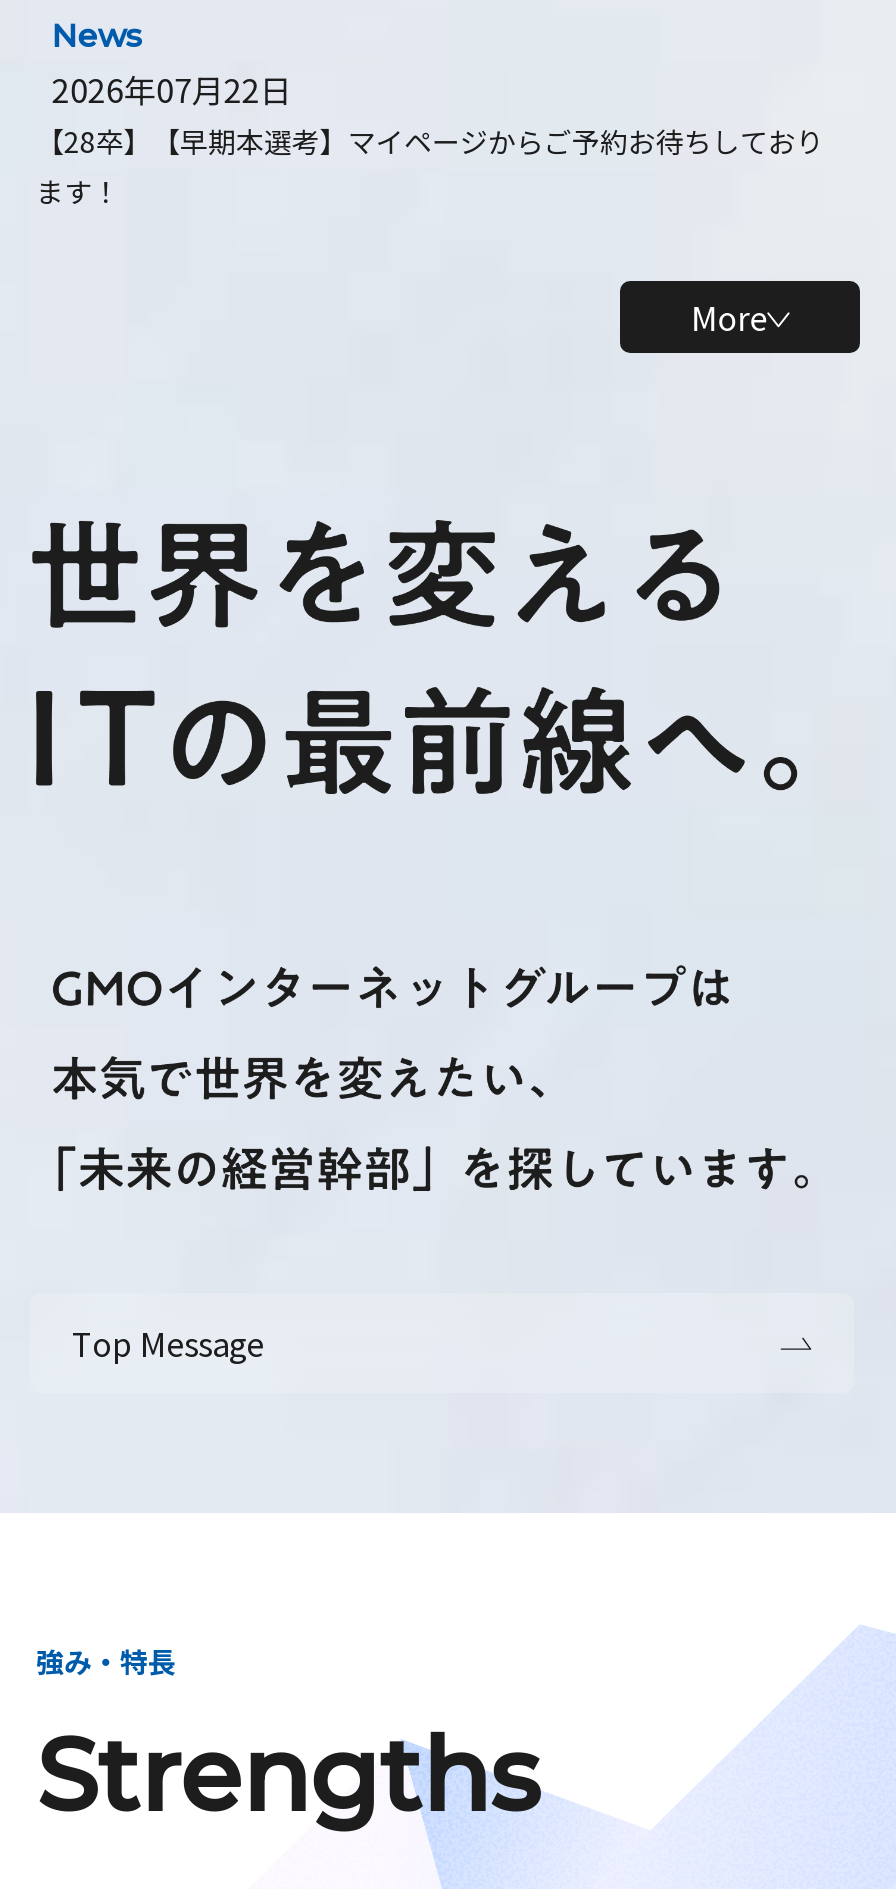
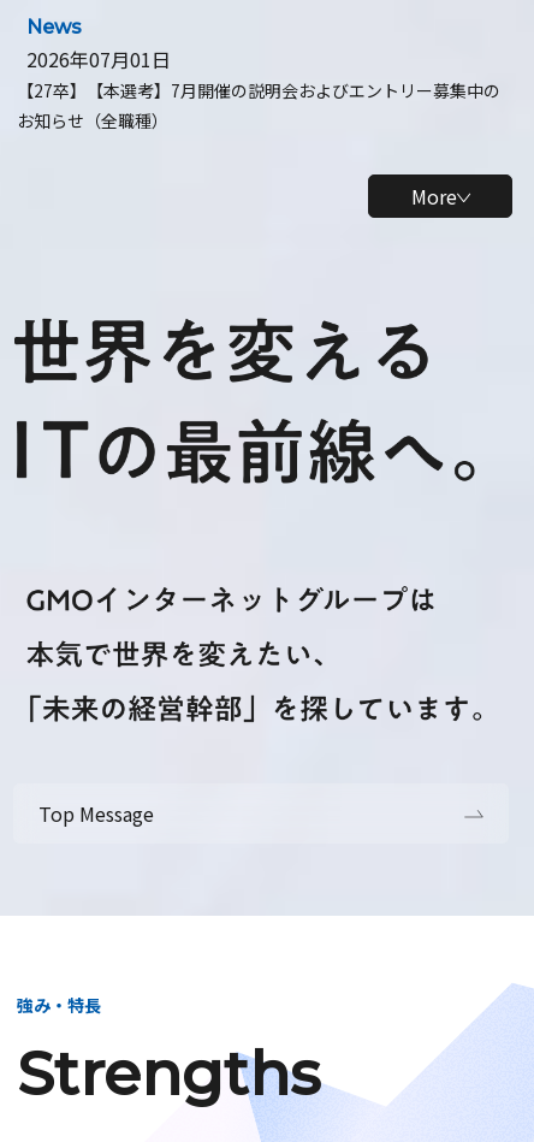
[36,65,824,211] 2026年07月22日 | 【28卒】【早期本選考】マイページからご予約お待ちしており | ます！ -> [17,45,500,132] 2026年07月01日 | 【27卒】【本選考】7月開催の説明会およびエントリー募集中の | お知らせ（全職種）

